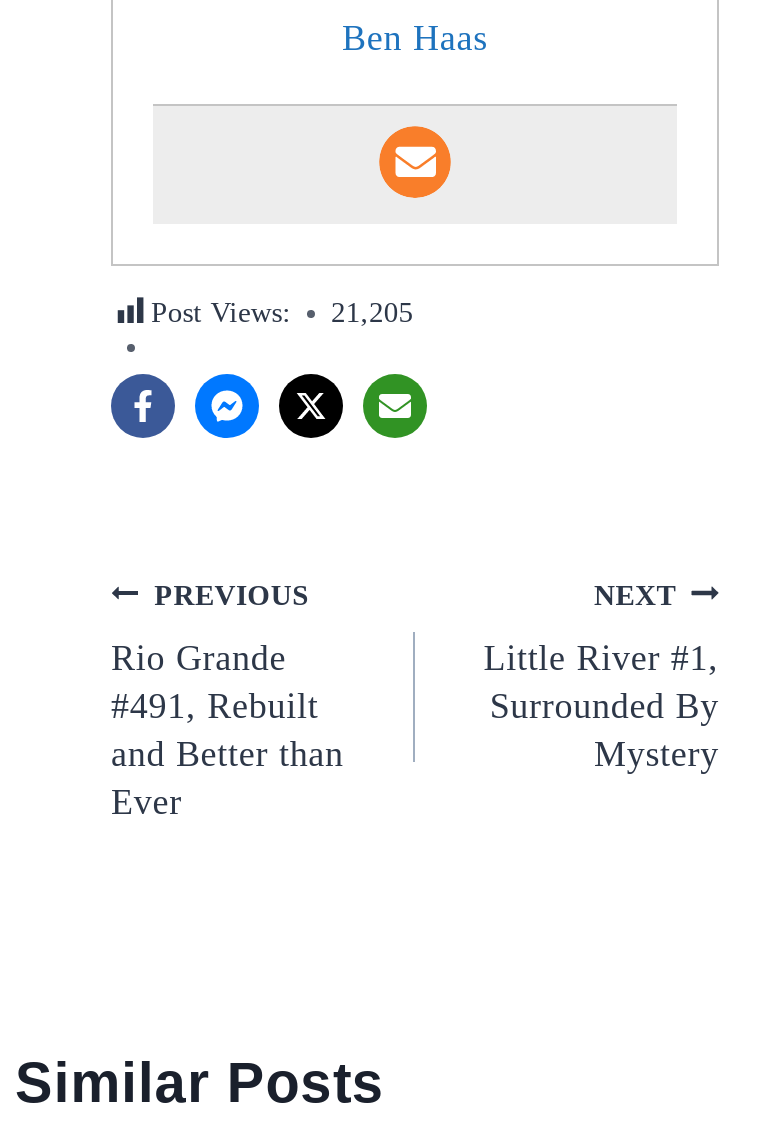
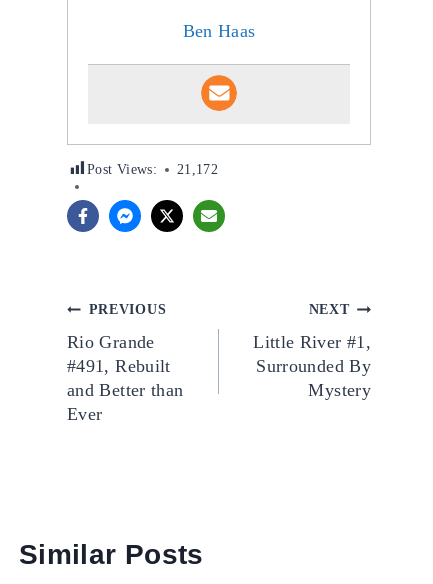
[151,297,413,329] Post Views: 21,205 -> [87,161,218,177] Post Views: 21,172

